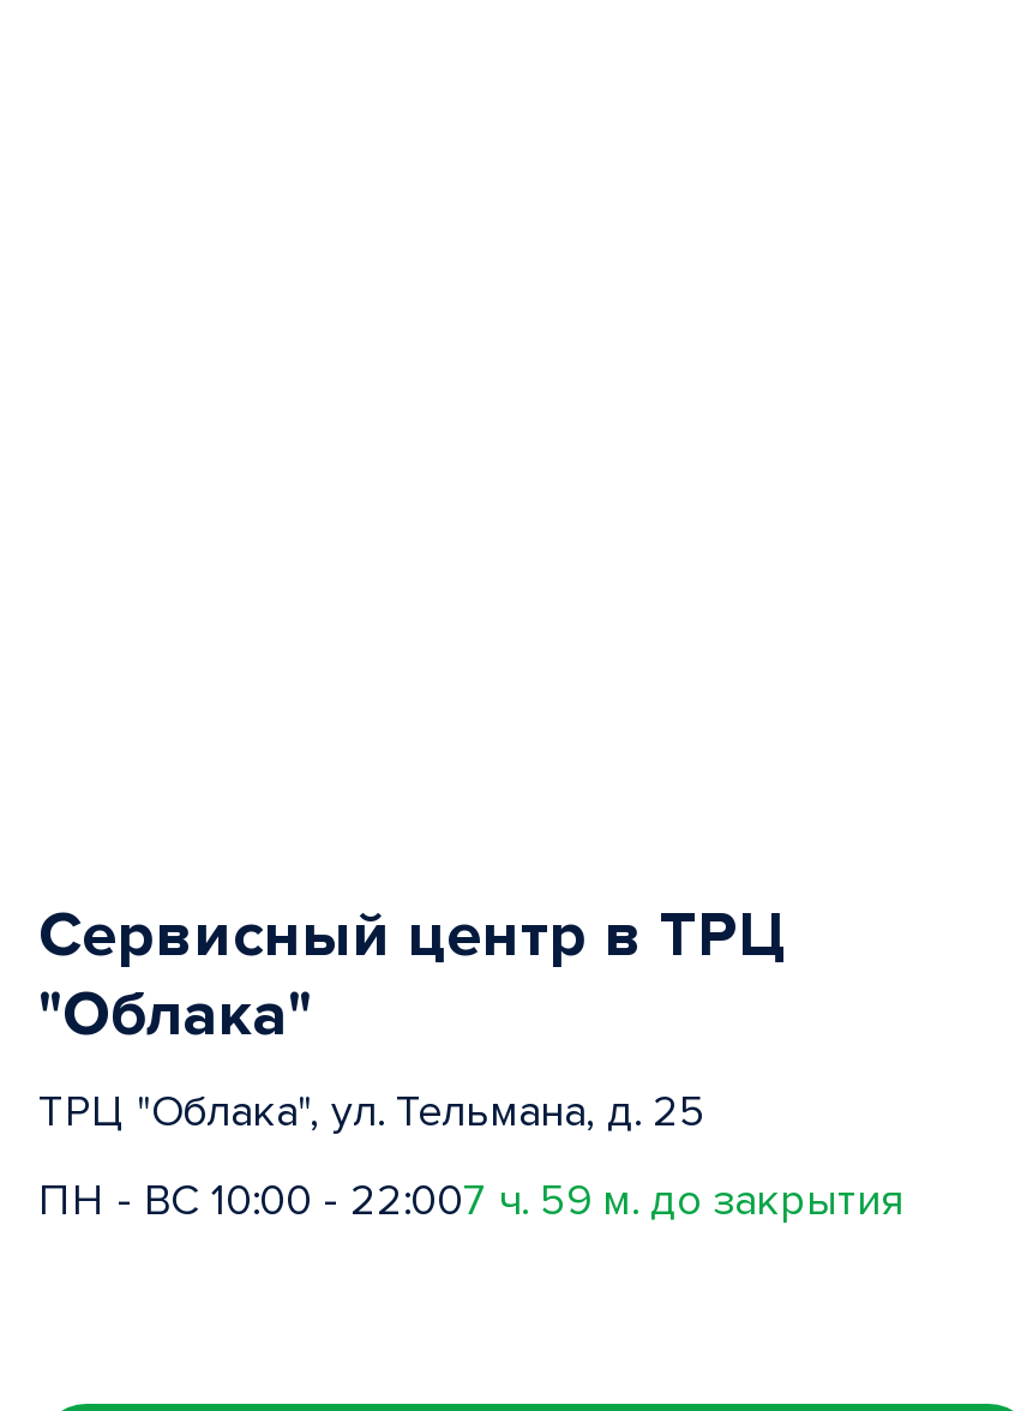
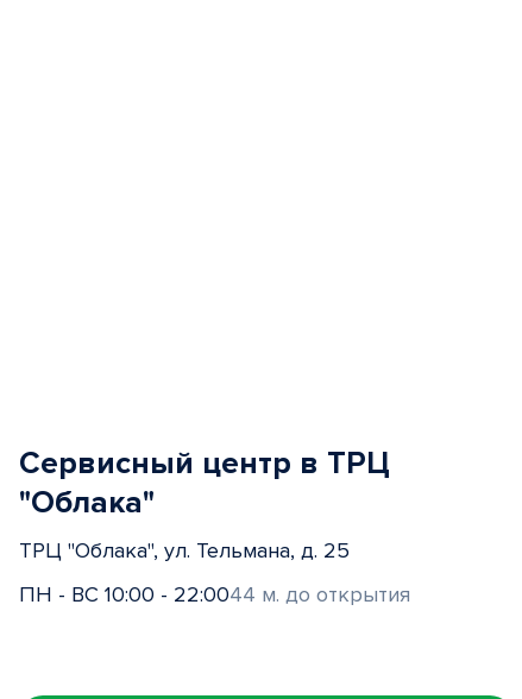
[38,1173,902,1226] ПН - ВС 10:00 - 22:007 ч. 59 м. до закрытия -> [19,581,410,607] ПН - ВС 10:00 - 22:0044 м. до открытия

